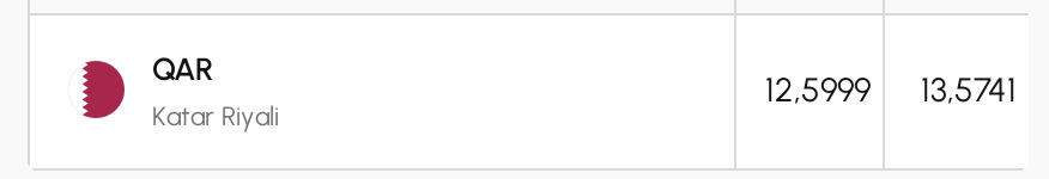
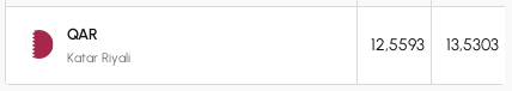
[765,69,871,110] 12,5999 -> [371,34,425,55] 12,5593
[921,69,1017,110] 13,5741 -> [446,34,499,55] 13,5303

